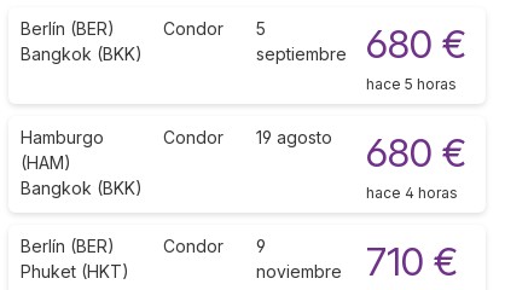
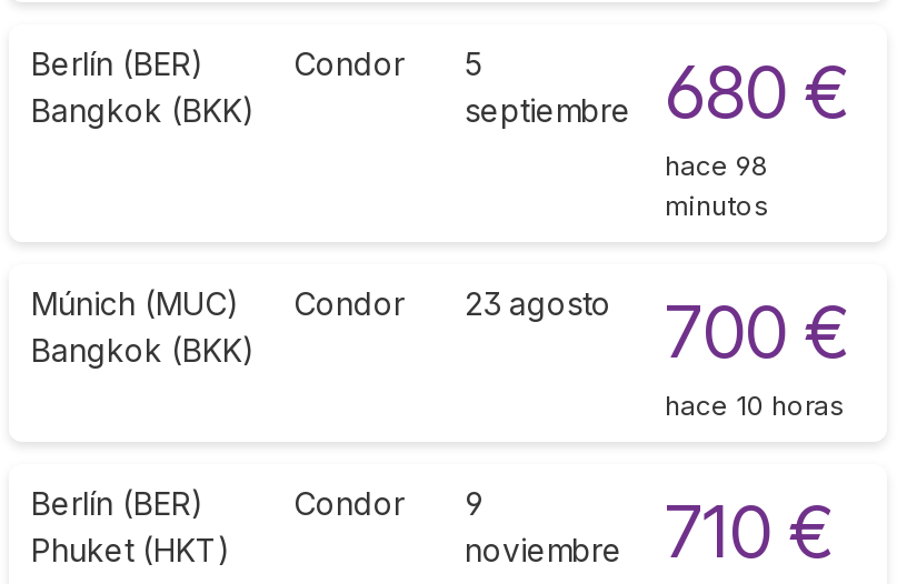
[366,75,457,93] hace 5 horas -> [665,148,769,221] hace 98 | minutos
[21,127,104,172] Hamburgo | (HAM) -> [31,284,240,321] Múnich (MUC)
[256,127,332,147] 19 agosto -> [465,284,611,321] 23 agosto
[366,129,466,176] 680 € -> [665,288,849,375] 700 €
[366,183,458,201] hace 4 horas -> [665,388,845,421] hace 10 horas

